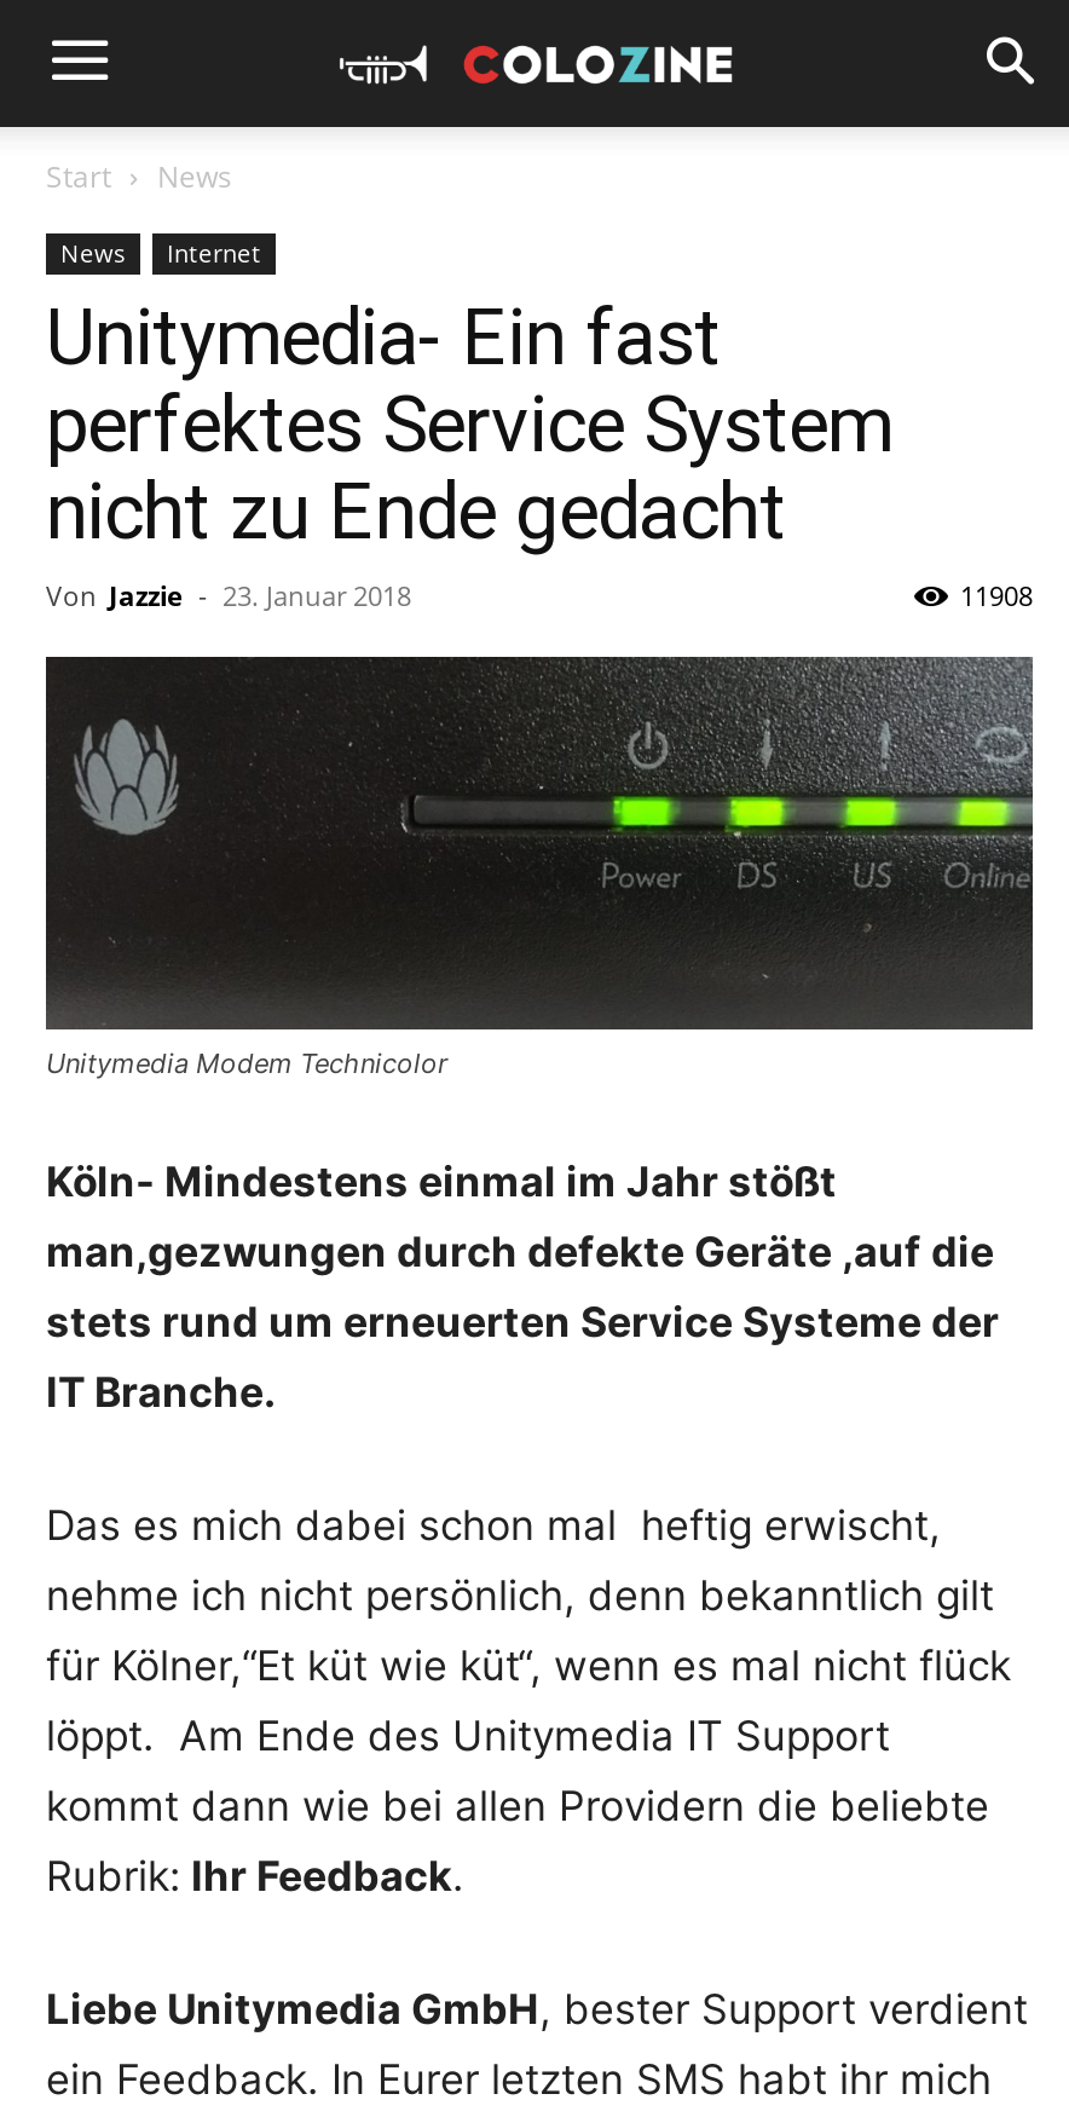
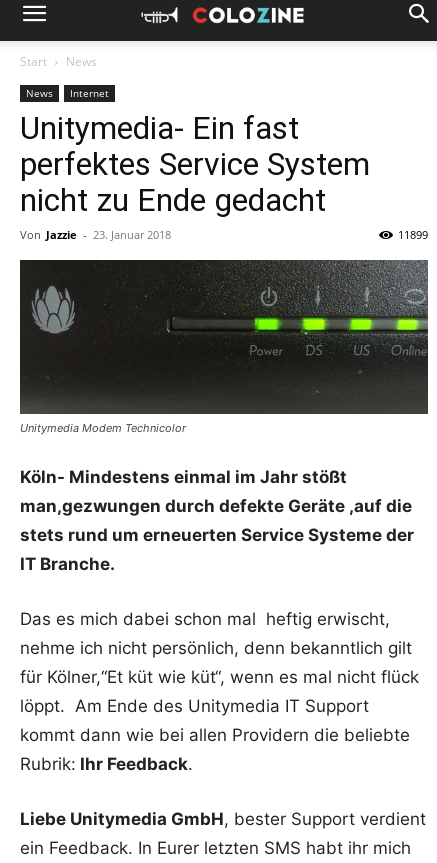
[960,577,1033,613] 11908 -> [398,227,428,242] 11899

